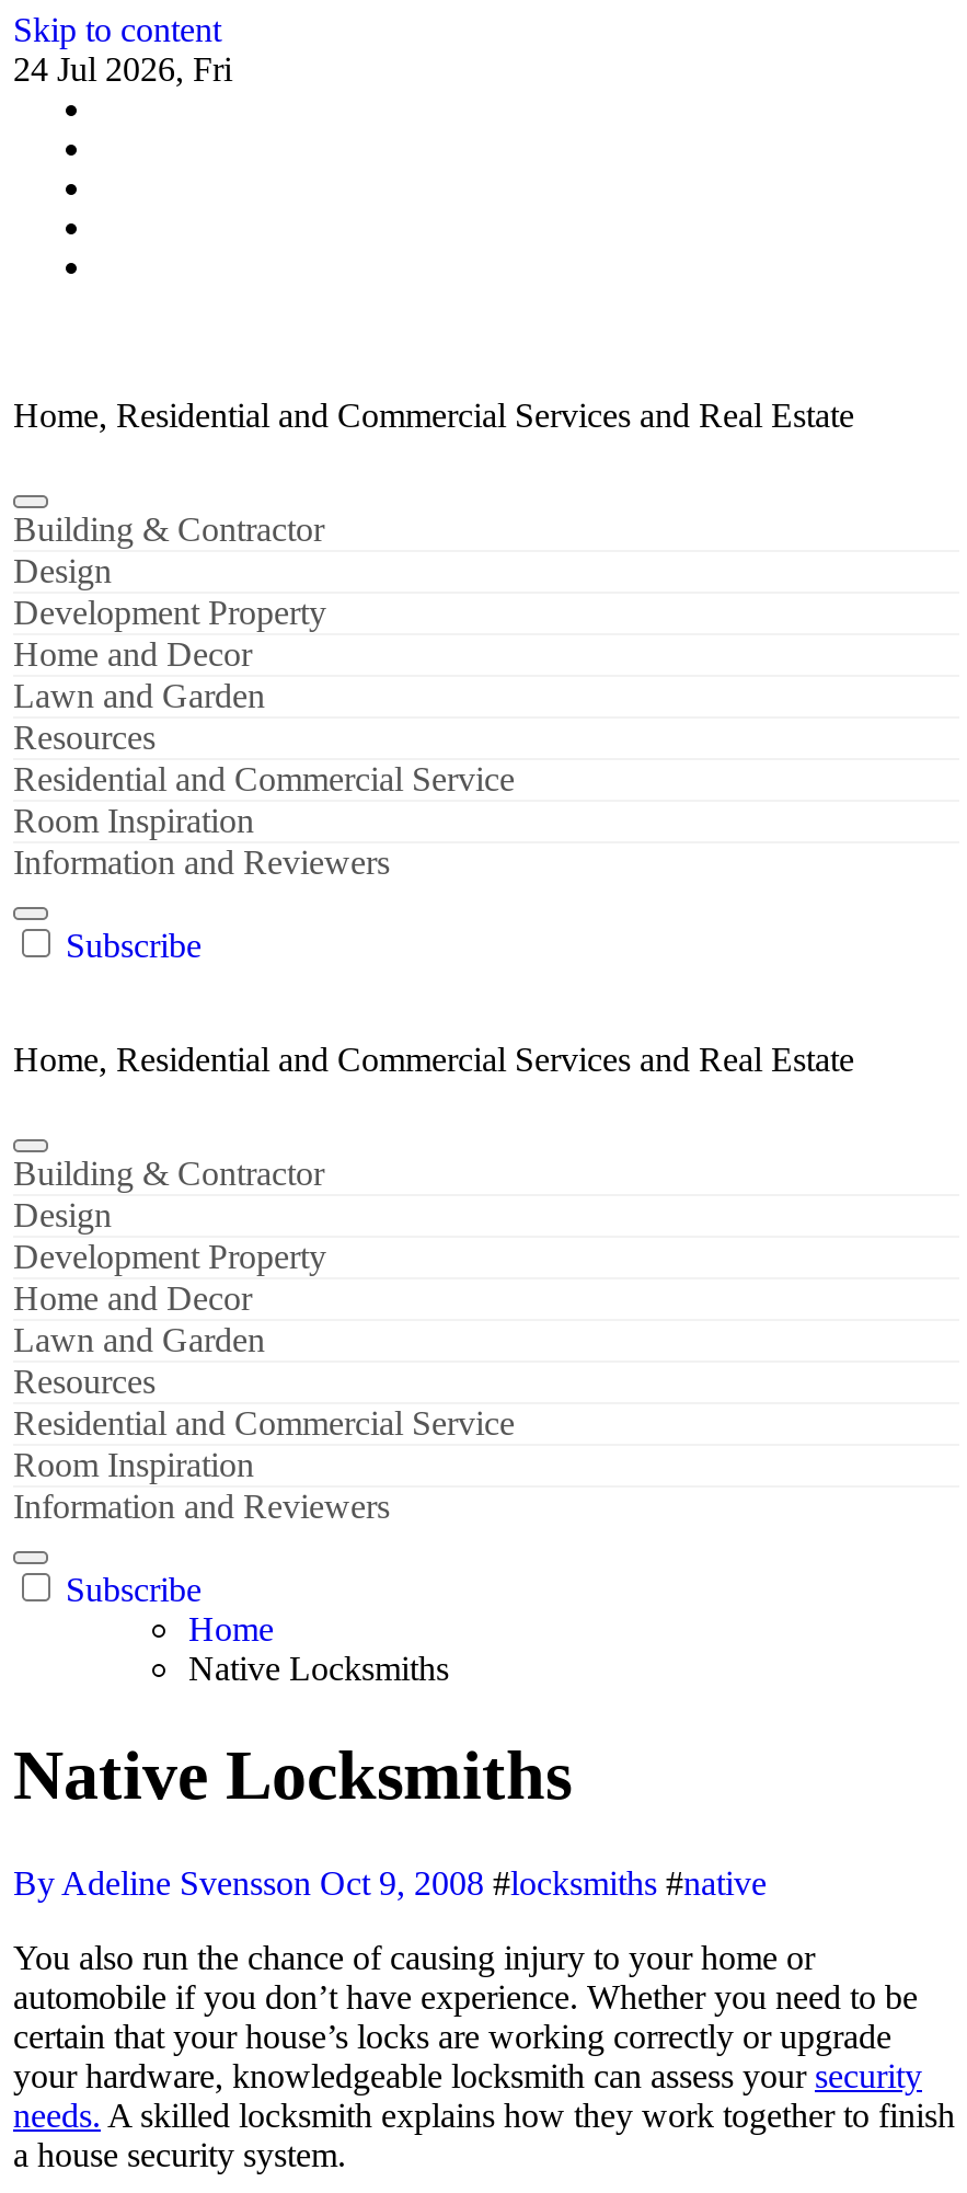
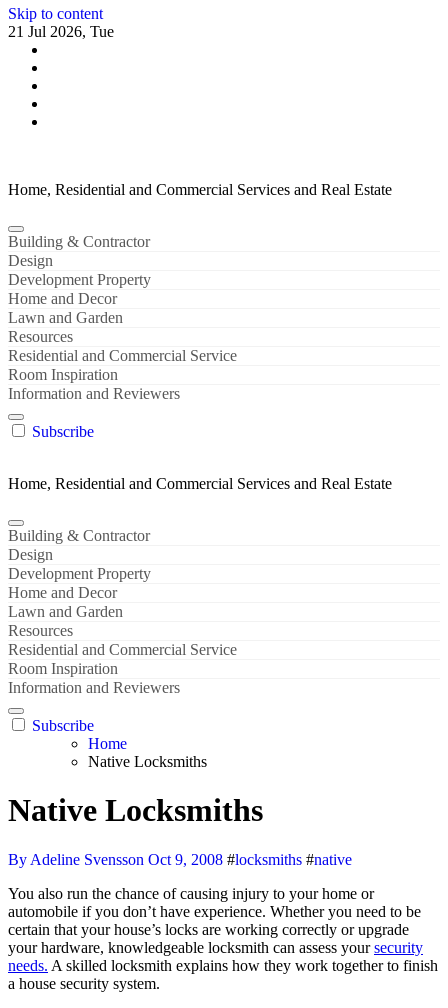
[13,50,232,88] 24 Jul 2026, Fri -> [8,23,114,40] 21 Jul 2026, Tue

